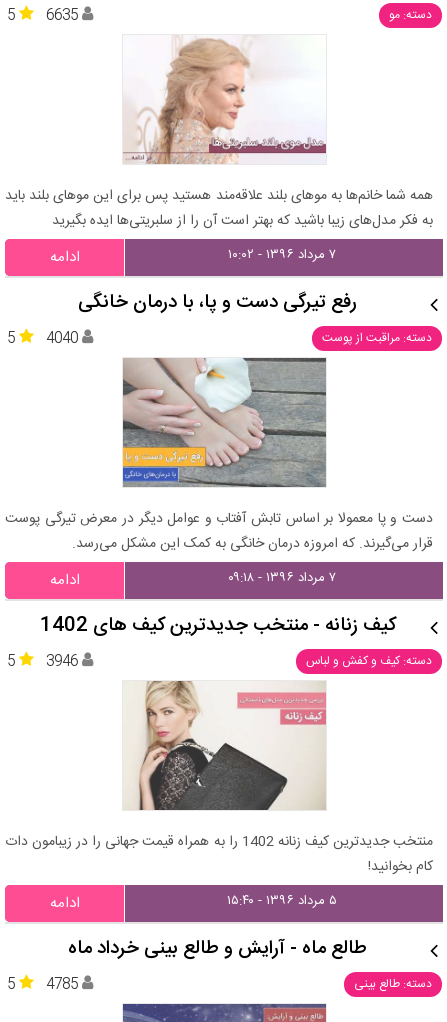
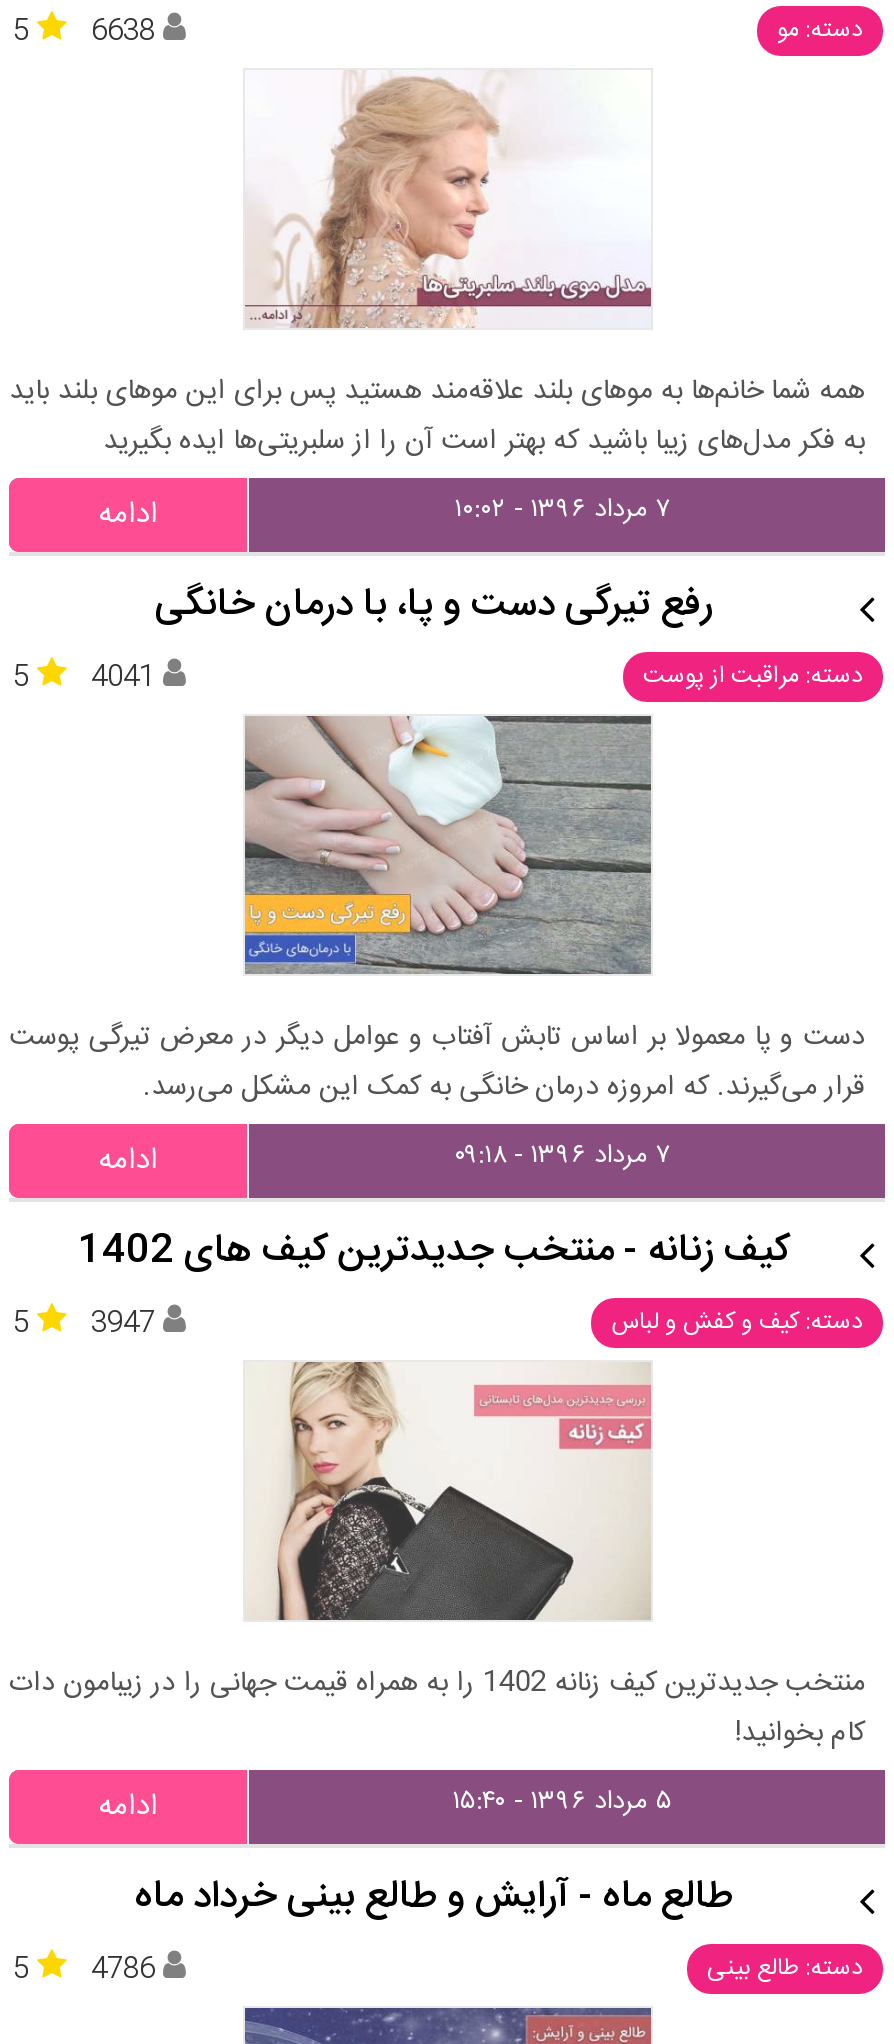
[7,4,78,28] 5 6635 -> [13,8,155,56] 5 6638
[7,327,78,351] 5 4040 -> [13,654,155,702] 5 4041
[7,650,78,674] 5 3946 -> [13,1300,155,1348] 5 3947
[7,973,78,997] 5 4785 -> [13,1946,155,1994] 5 4786

